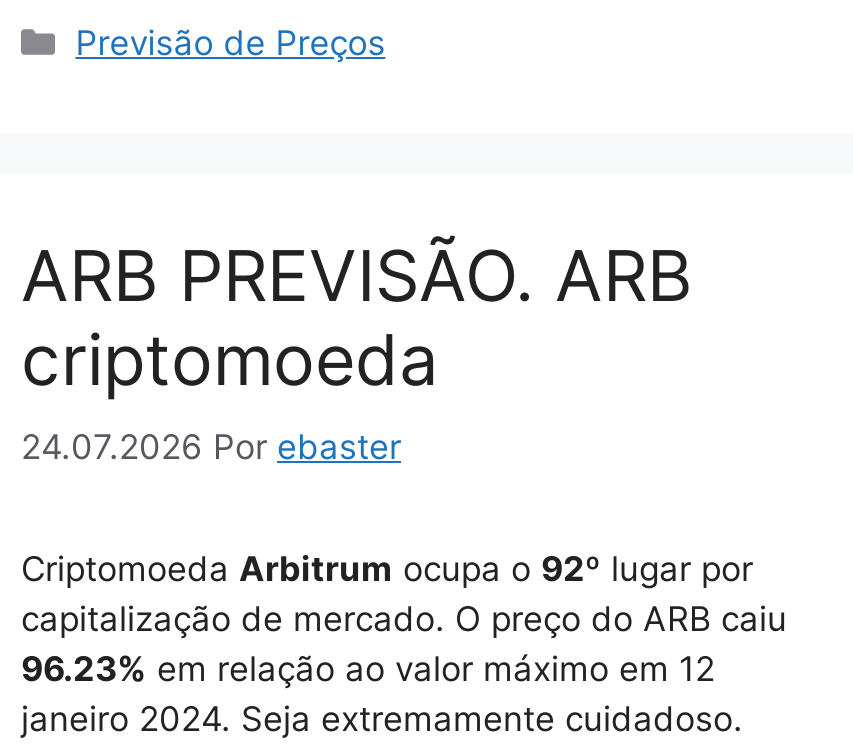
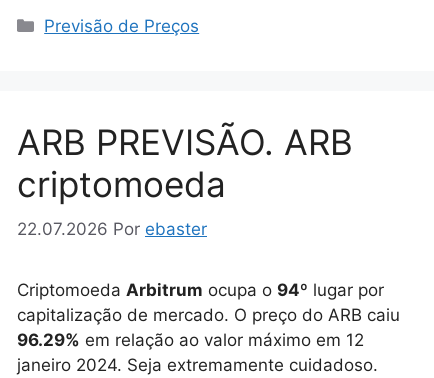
[21,427,401,467] 24.07.2026 Por ebaster -> [17,219,207,239] 22.07.2026 Por ebaster
[21,549,753,589] Criptomoeda Arbitrum ocupa o 92º lugar por -> [17,280,384,300] Criptomoeda Arbitrum ocupa o 94º lugar por
[21,649,715,689] 96.23% em relação ao valor máximo em 12 -> [17,330,364,350] 96.29% em relação ao valor máximo em 12

